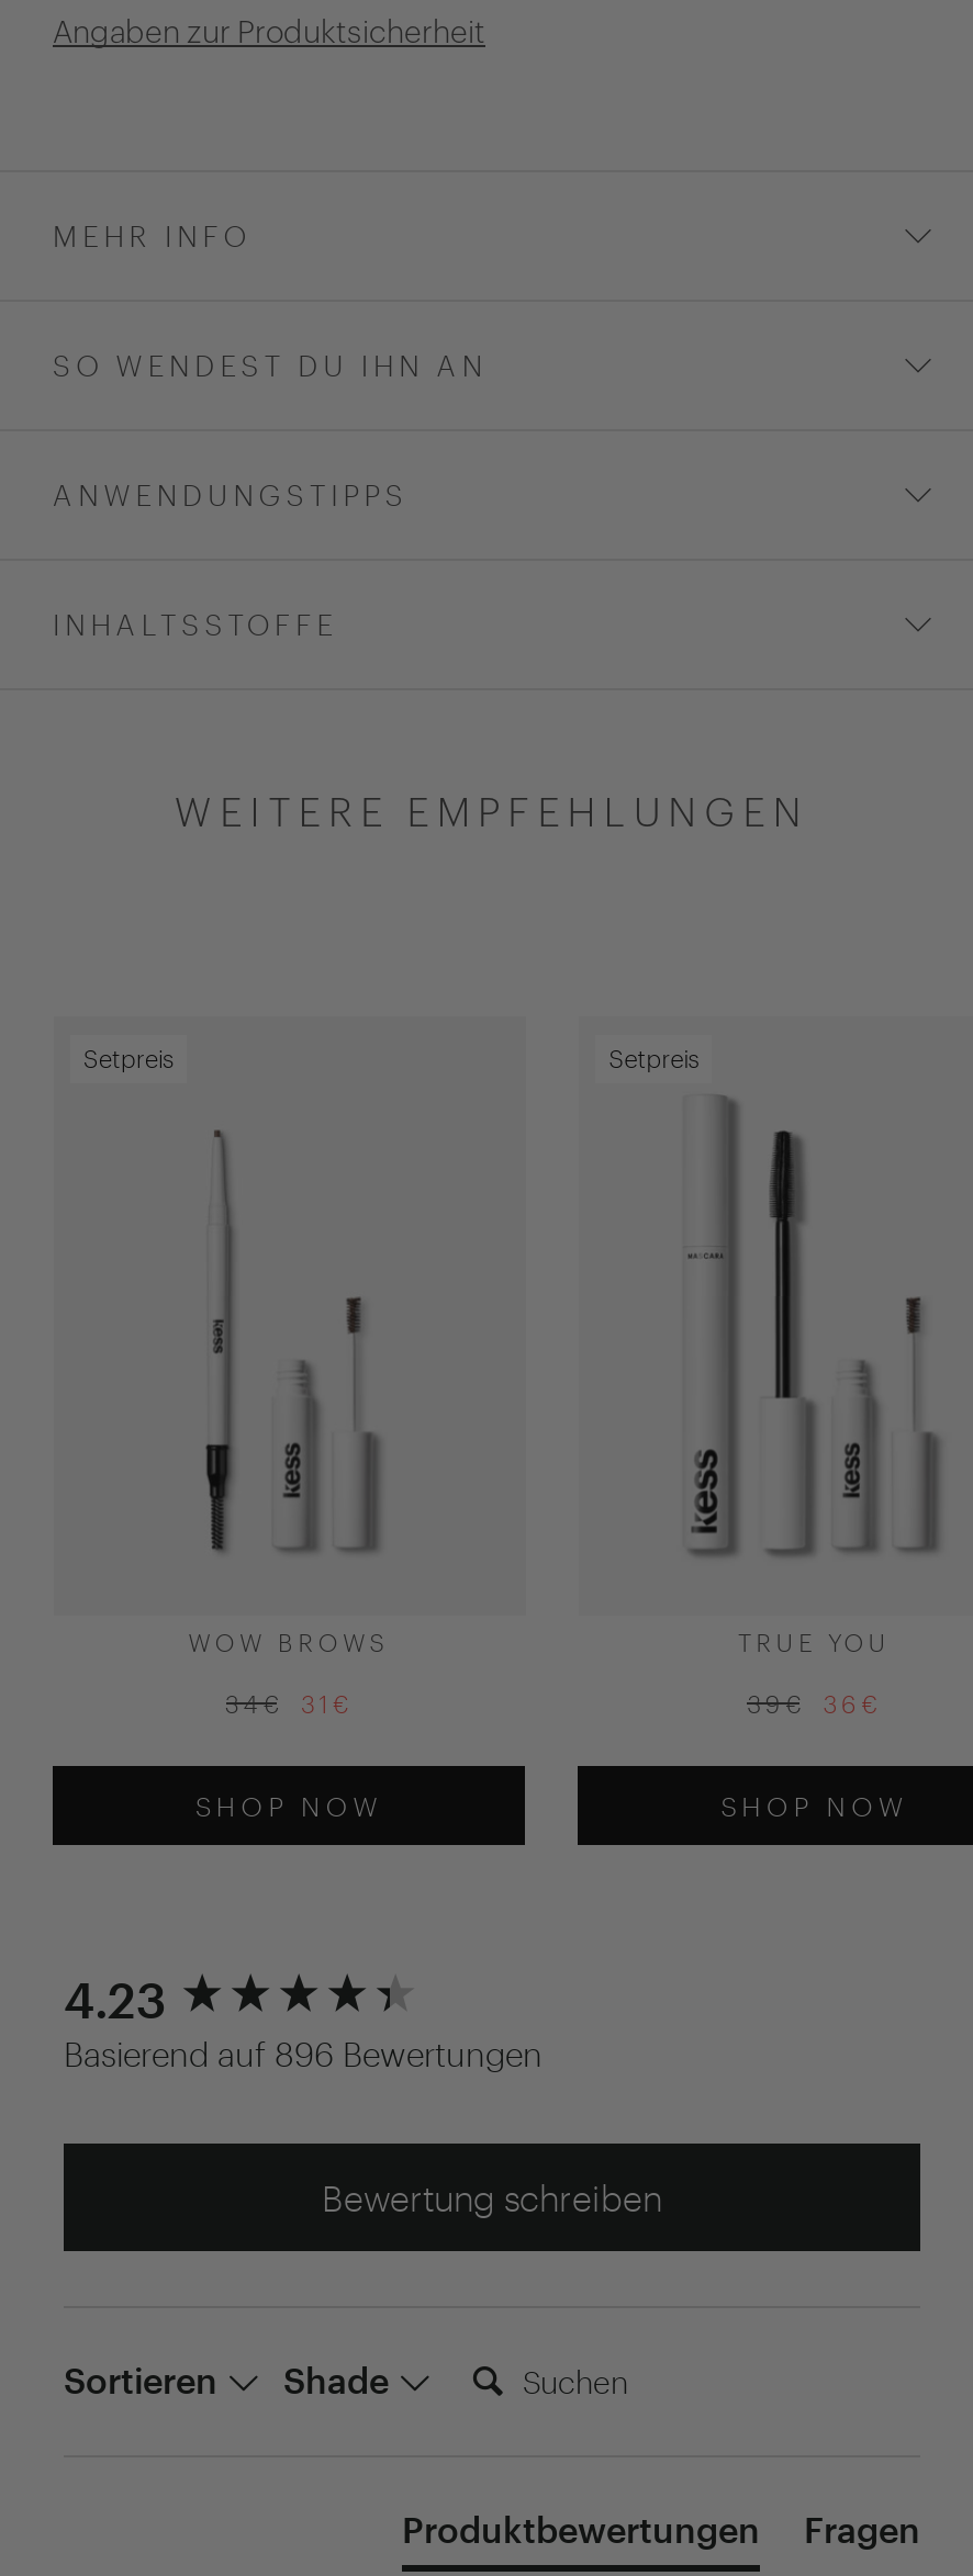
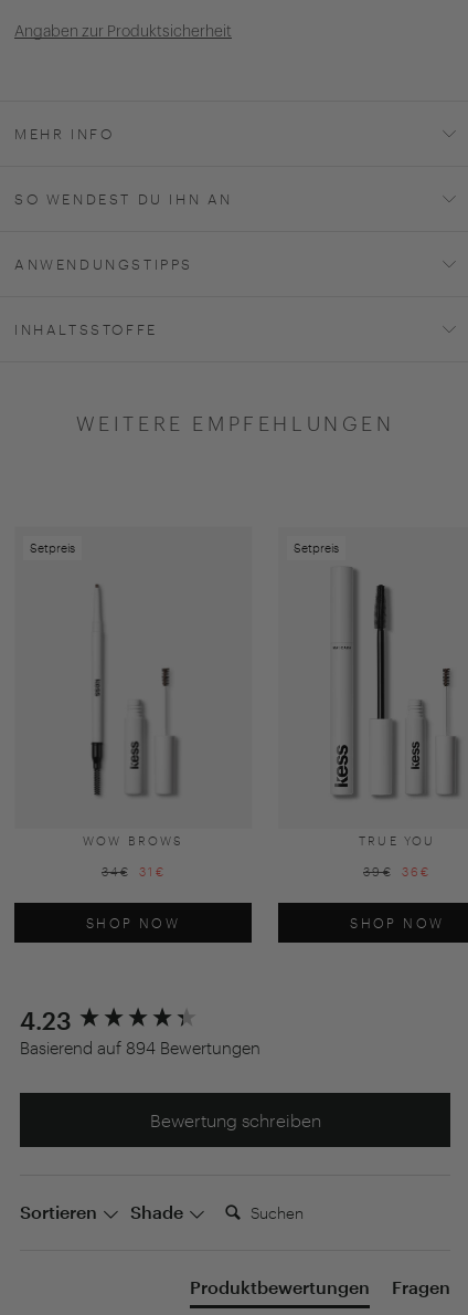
[64,2033,543,2073] Basierend auf 896 Bewertungen -> [20,1038,260,1058] Basierend auf 894 Bewertungen

